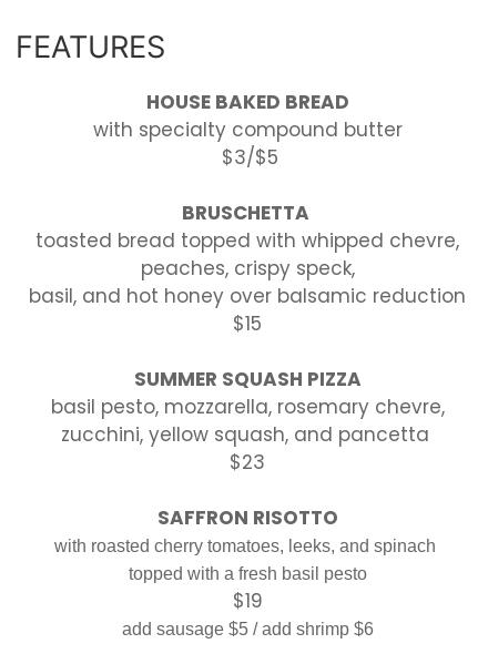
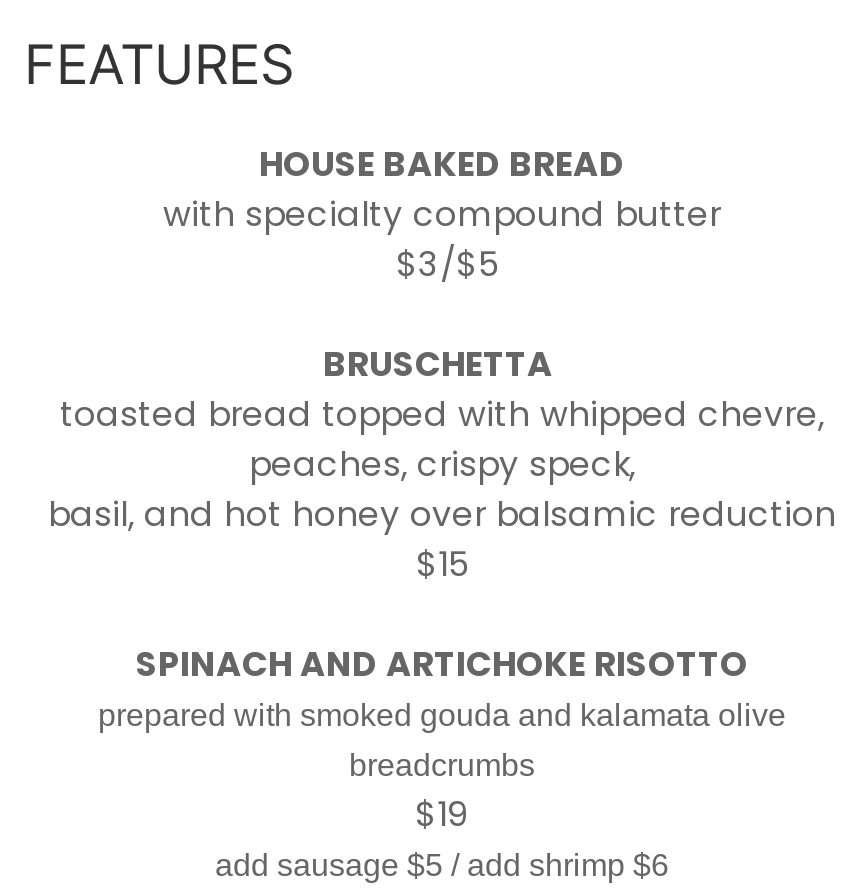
[50,366,444,583] SUMMER SQUASH PIZZA | basil pesto, mozzarella, rosemary chevre, | zucchini, yellow squash, and pancetta | $23 | SAFFRON RISOTTO | with roasted cherry tomatoes, leeks, and spinach | topped with a fresh basil pesto -> [98,641,786,783] SPINACH AND ARTICHOKE RISOTTO | prepared with smoked gouda and kalamata olive | breadcrumbs

